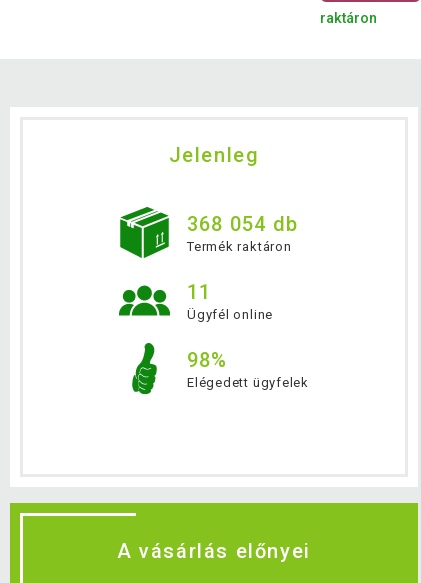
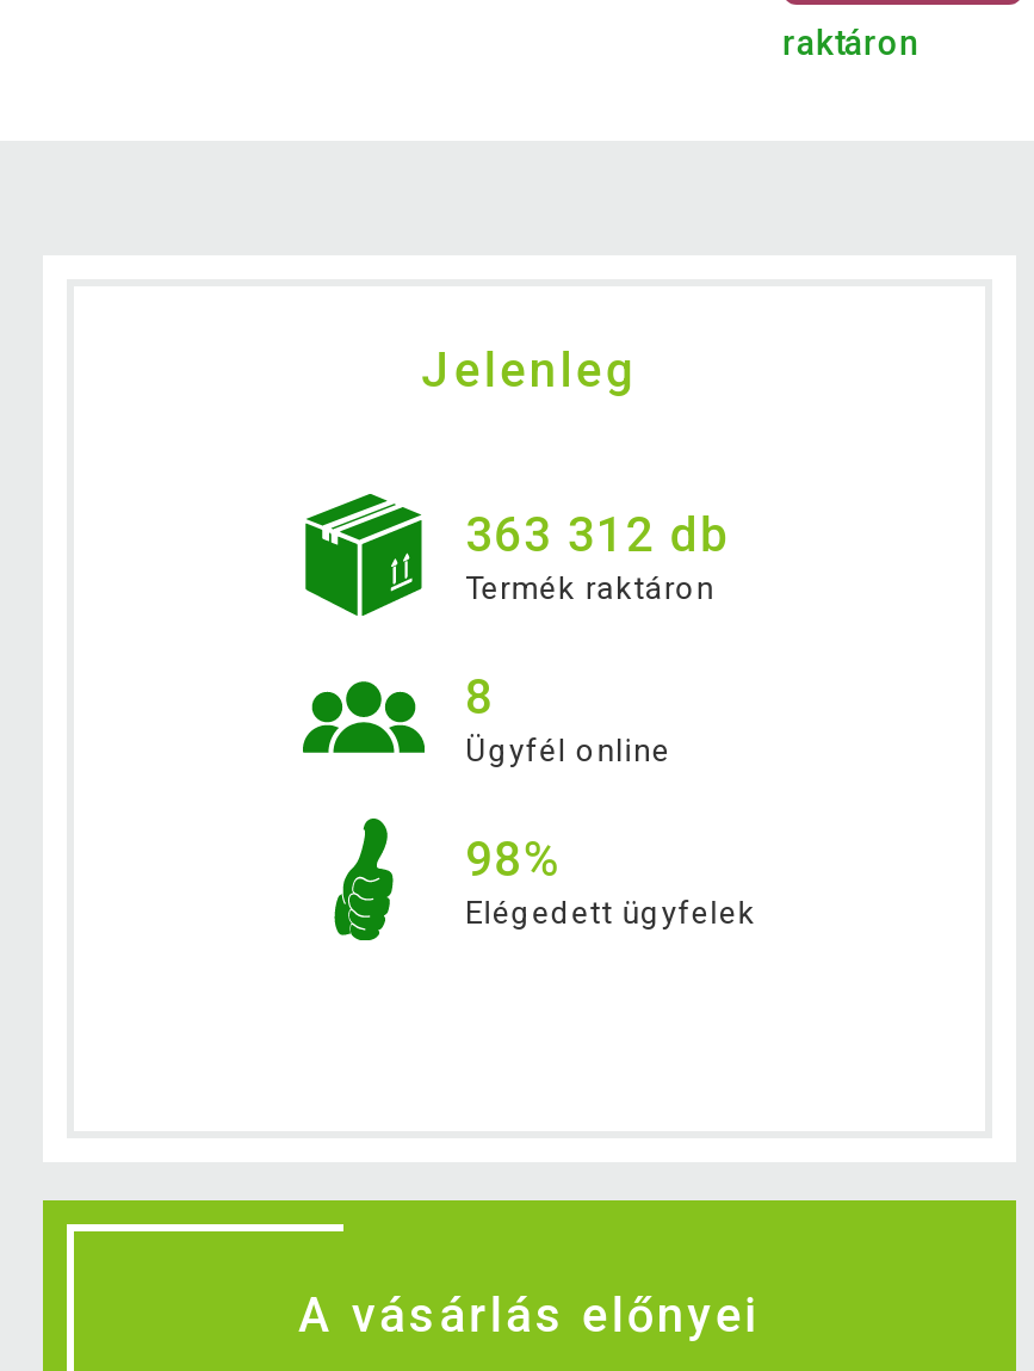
[187,212,298,236] 368 054 db -> [465,506,730,563] 363 312 db
[187,280,211,304] 11 -> [465,668,494,725] 8

